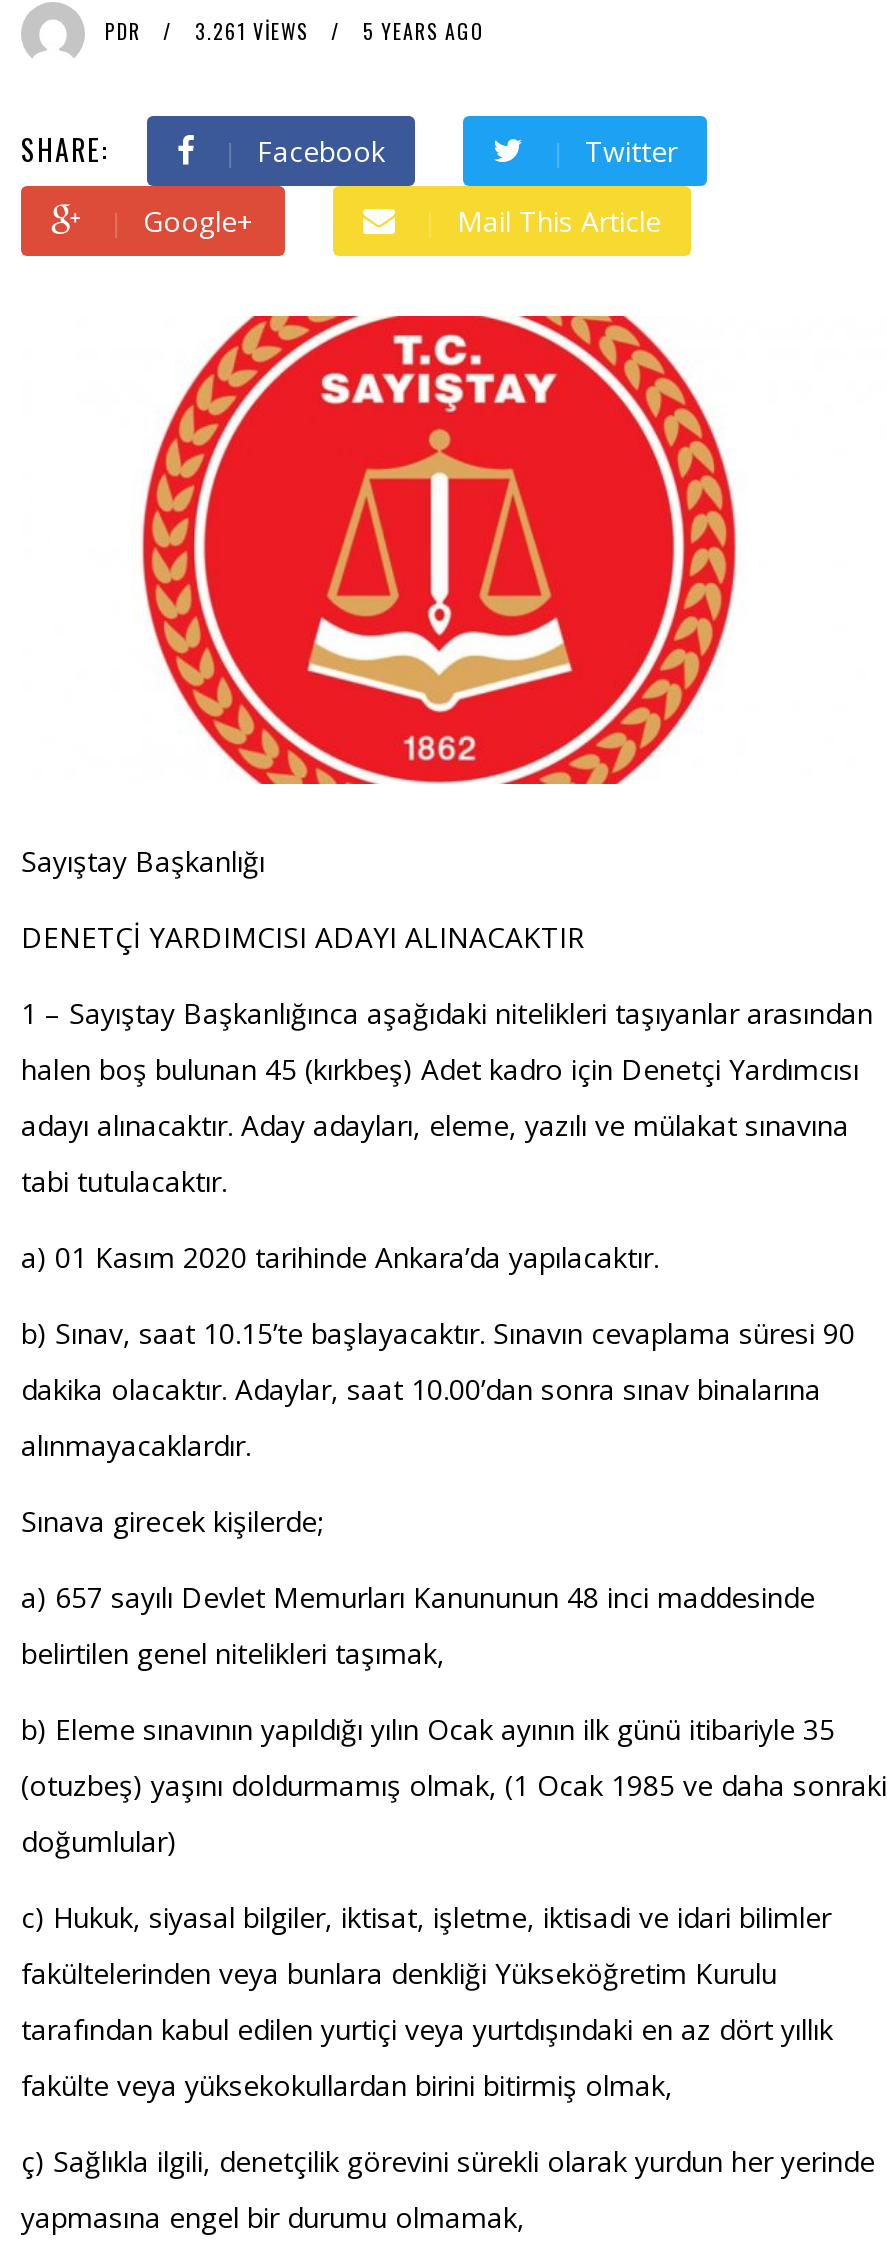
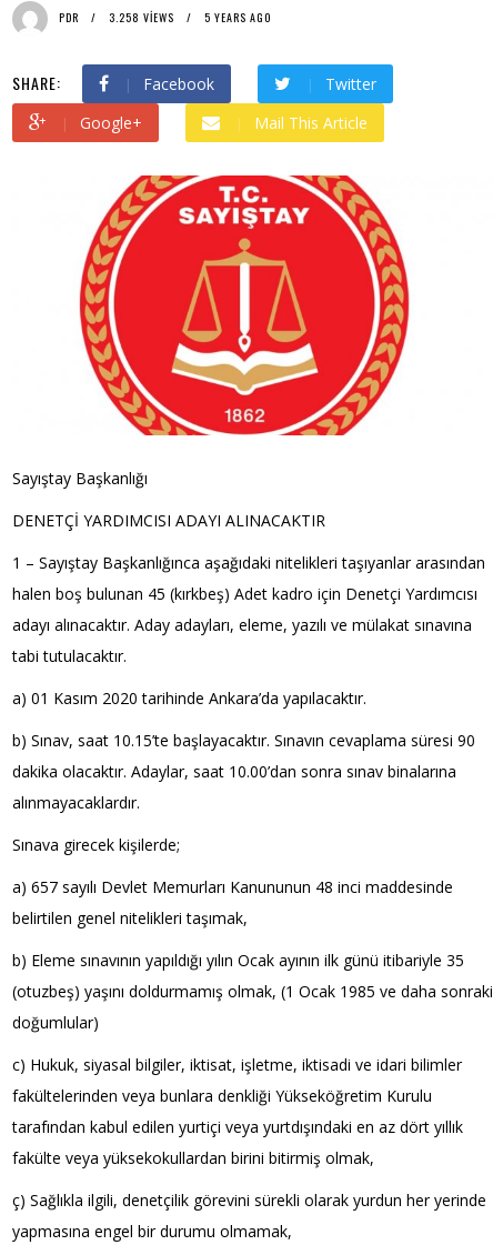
[105,16,483,46] PDR 3.261 VIEWS 5 YEARS AGO -> [59,9,271,25] PDR 3.258 VIEWS 5 YEARS AGO

